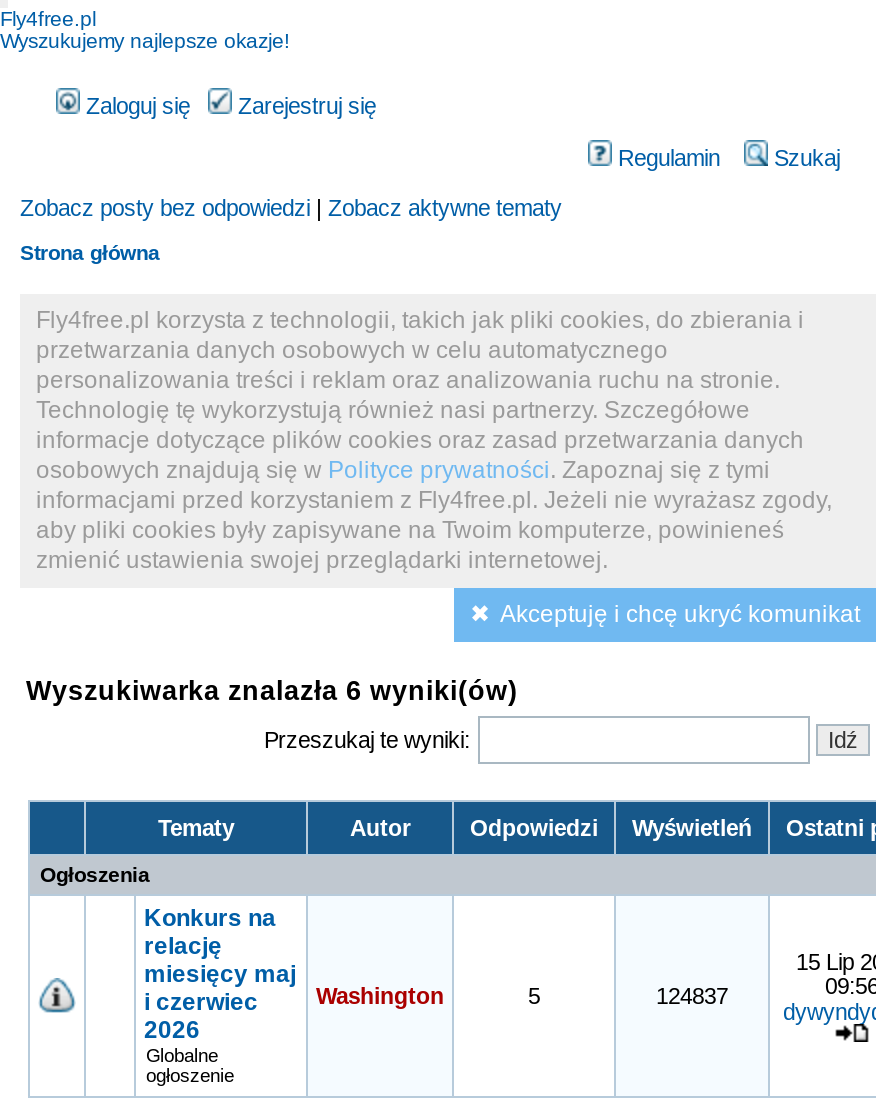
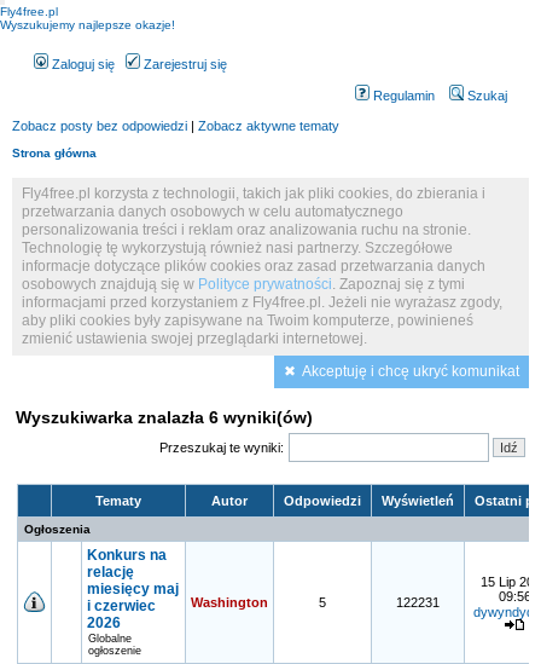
[656,984,728,1008] 124837 -> [396,595,440,610] 122231

